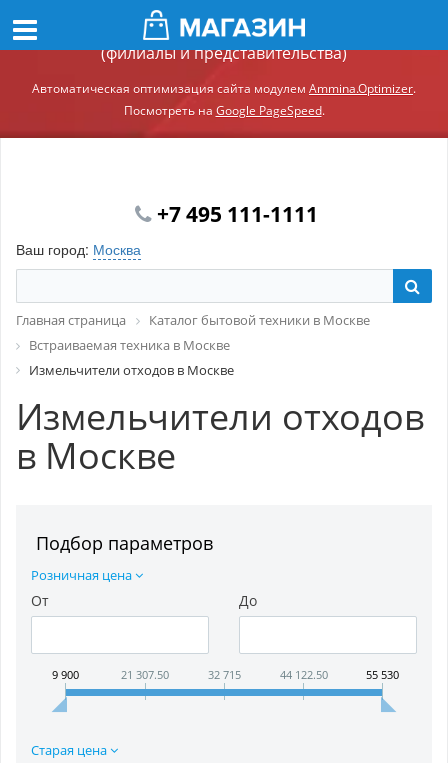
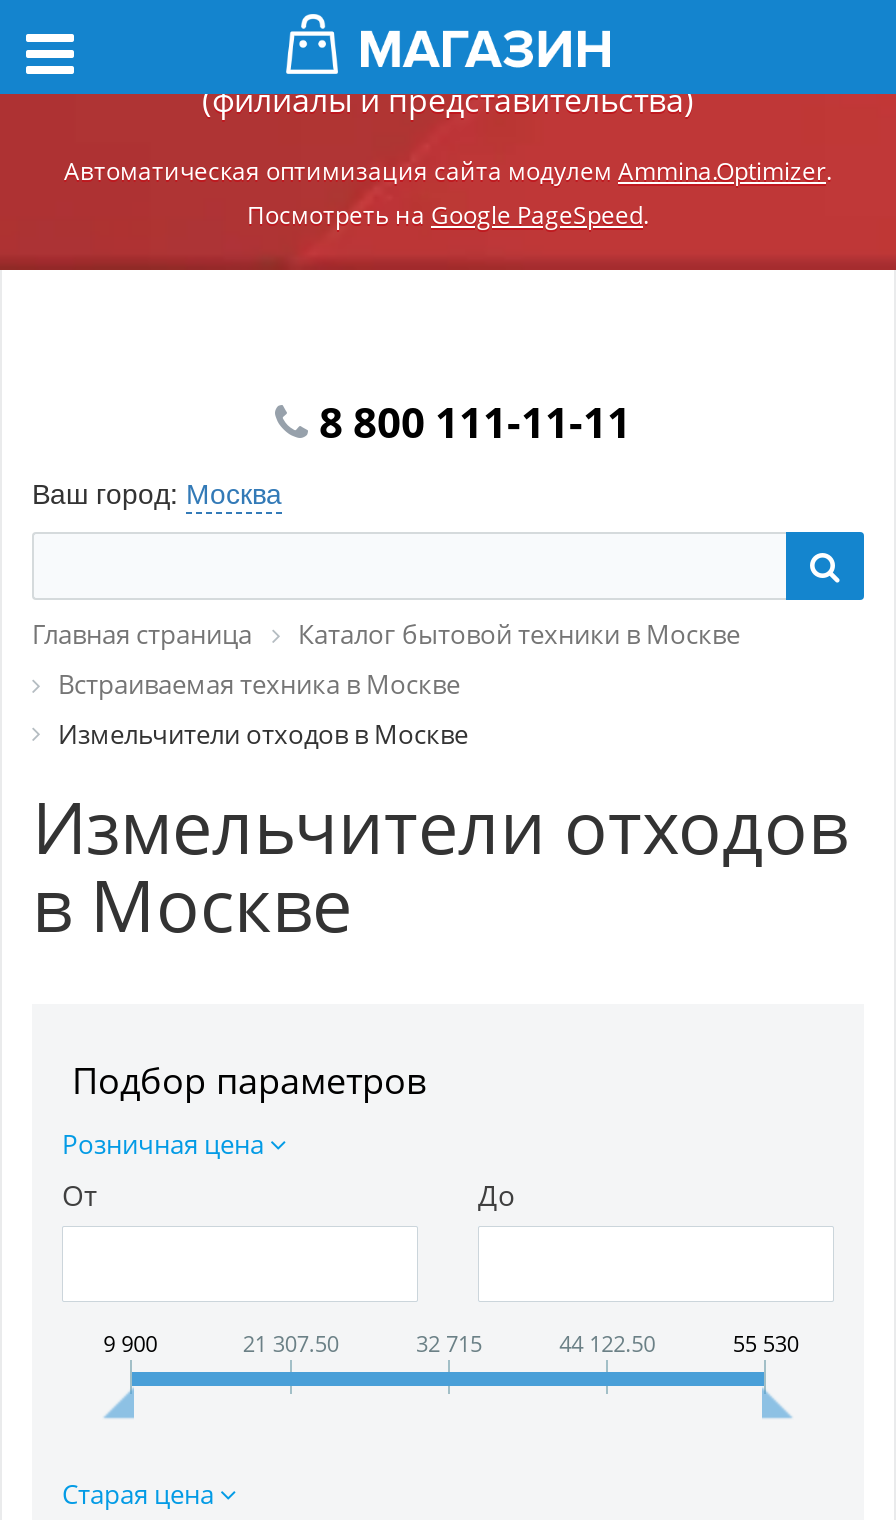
[157,200,318,228] +7 495 111-1111 -> [319,394,631,450] 8 800 111-11-11

